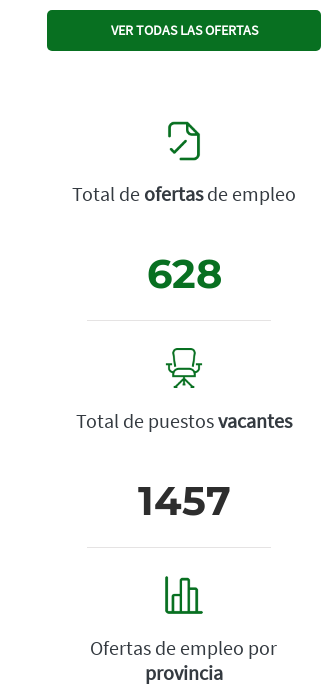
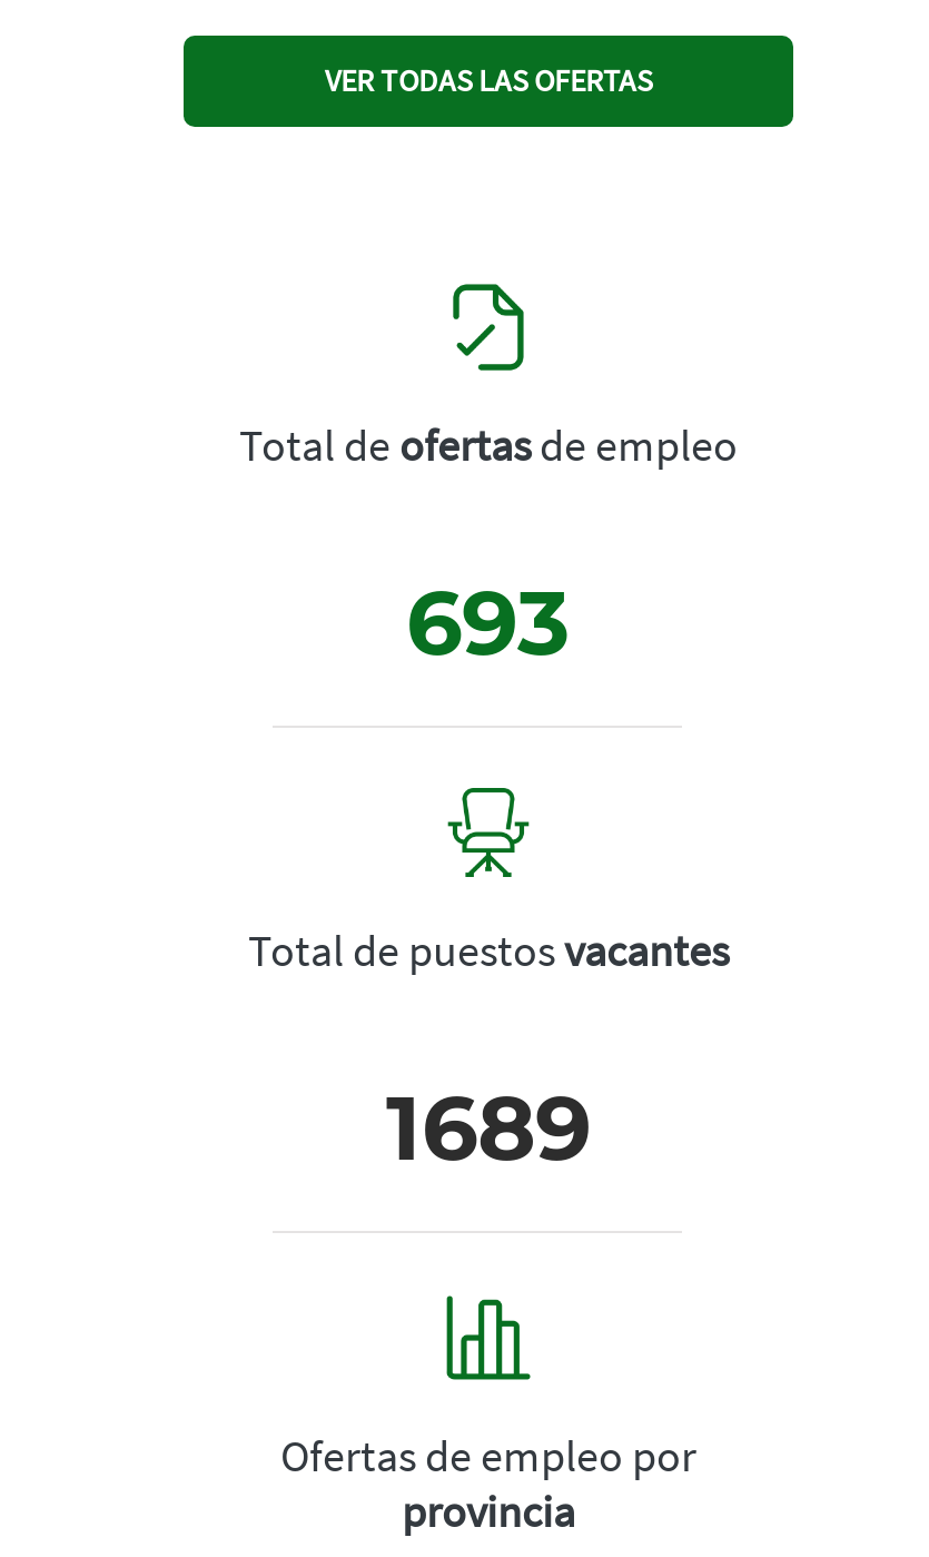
[146,249,221,298] 628 -> [406,568,571,677] 693
[137,476,230,525] 1457 -> [386,1074,591,1183] 1689

